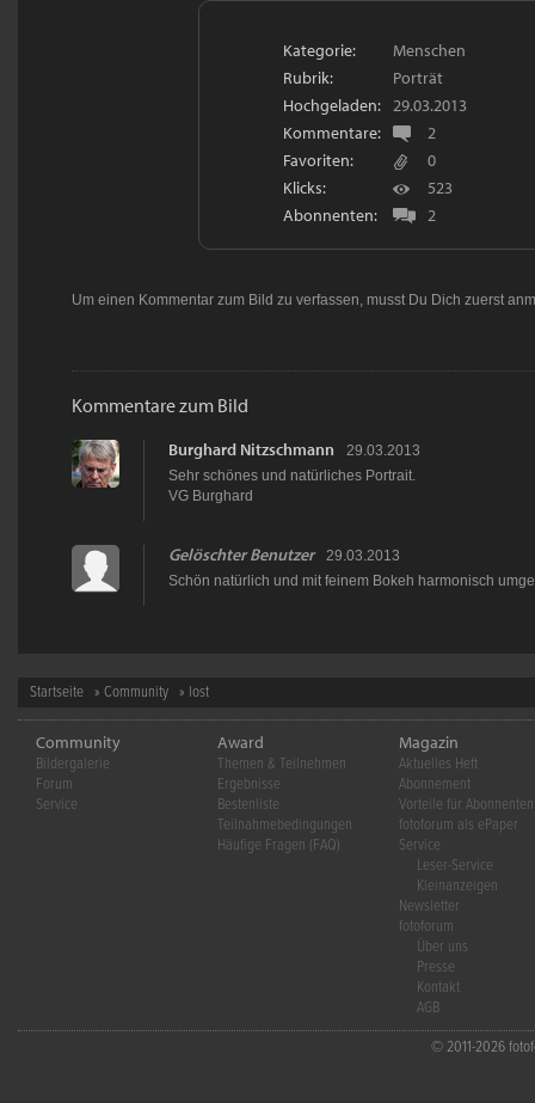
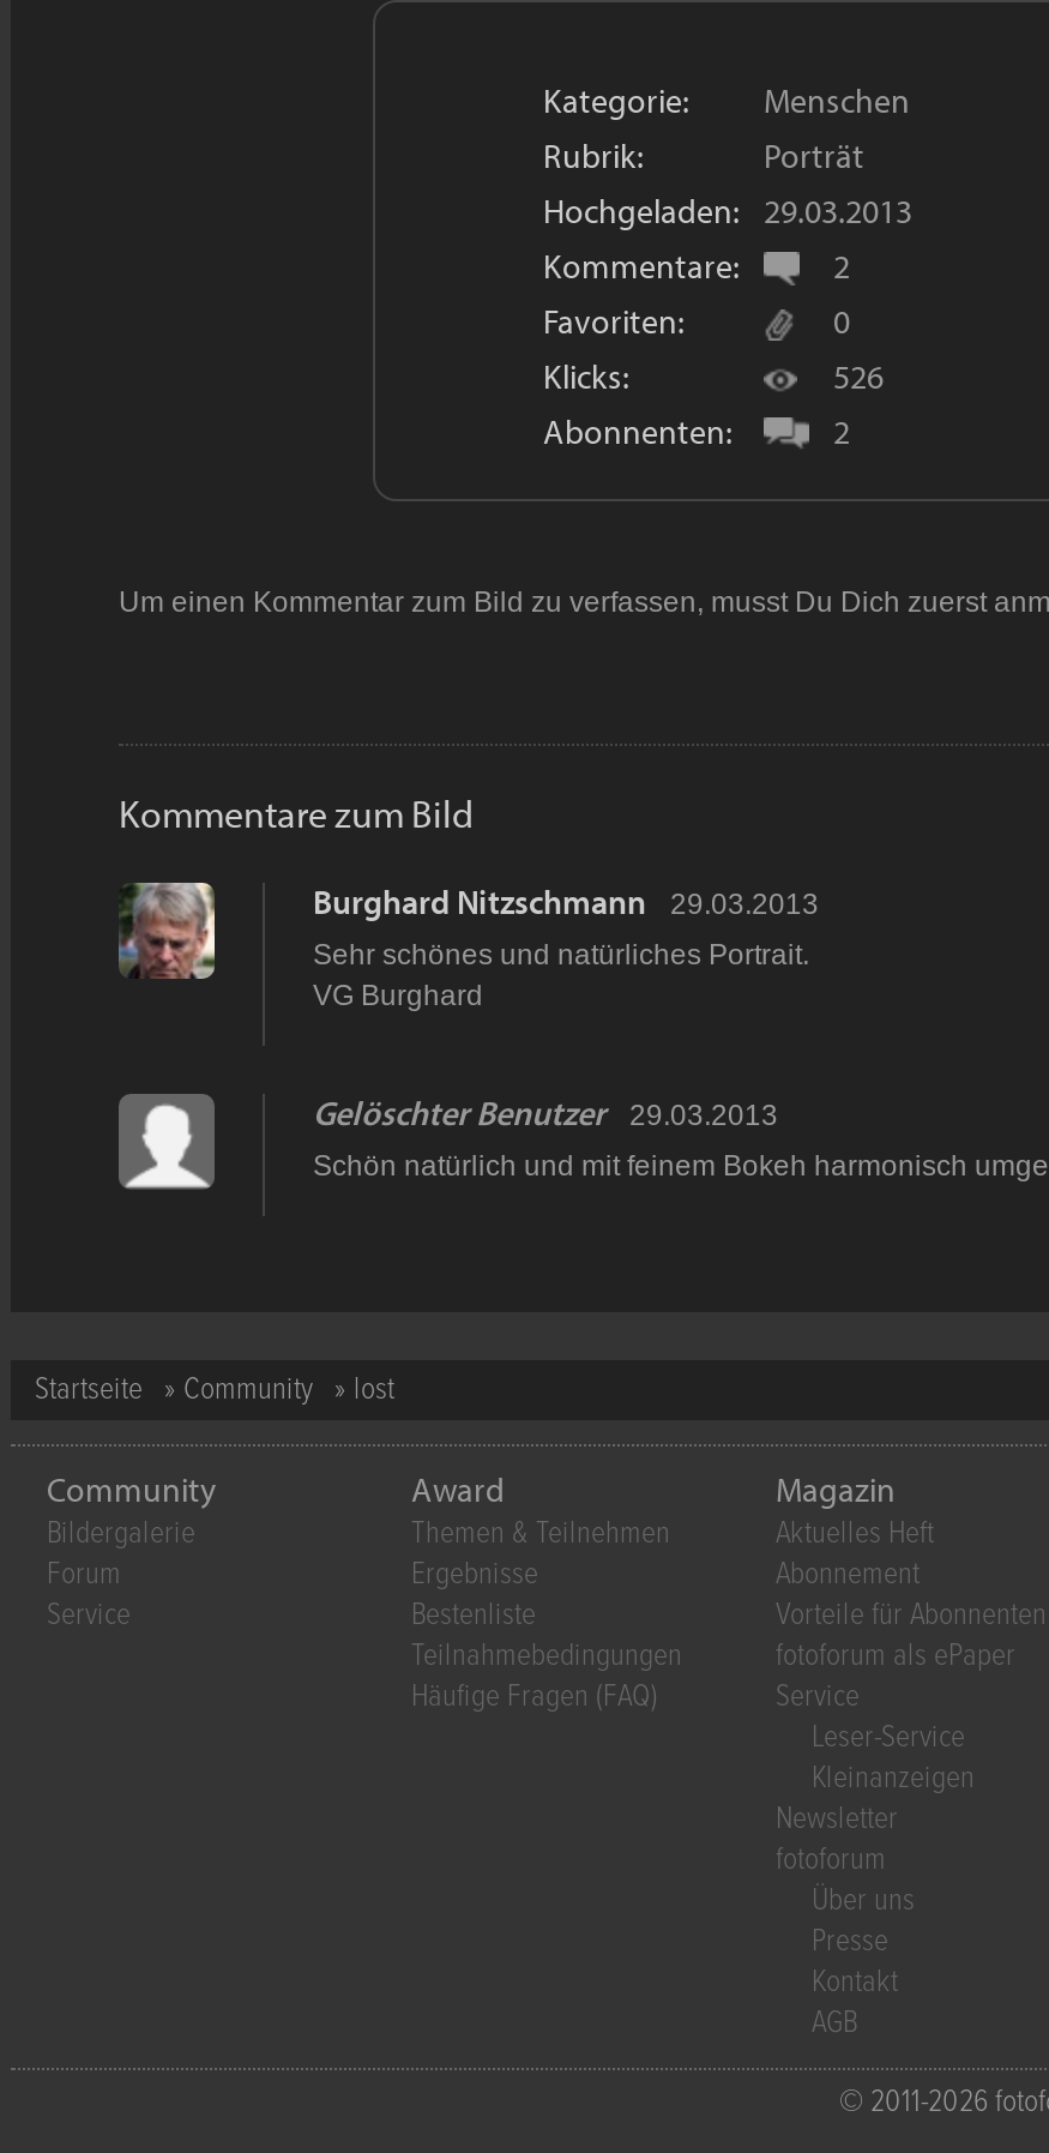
[428,176,453,198] 523 -> [833,354,884,397] 526

